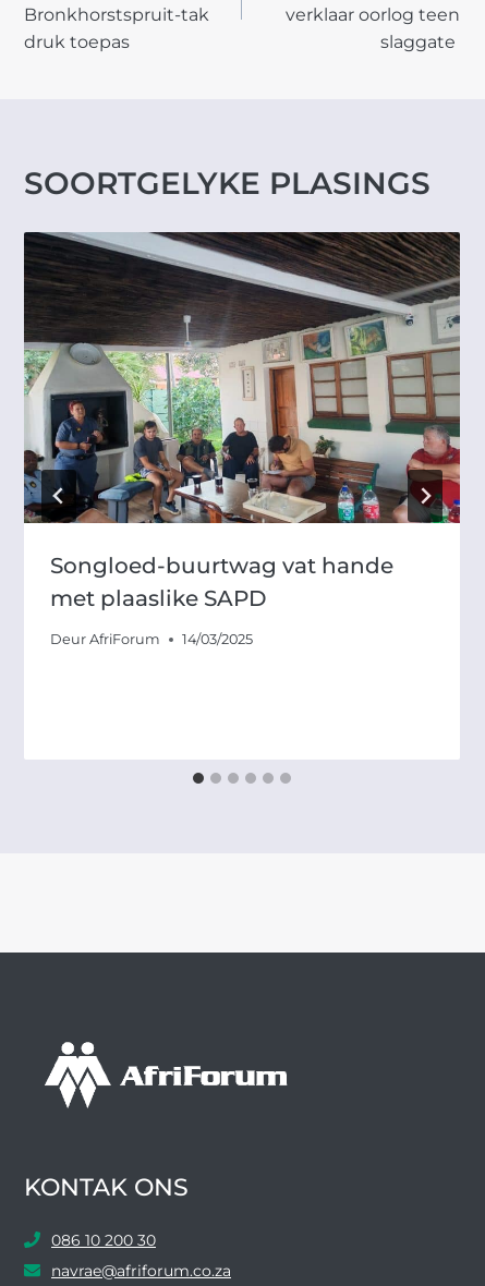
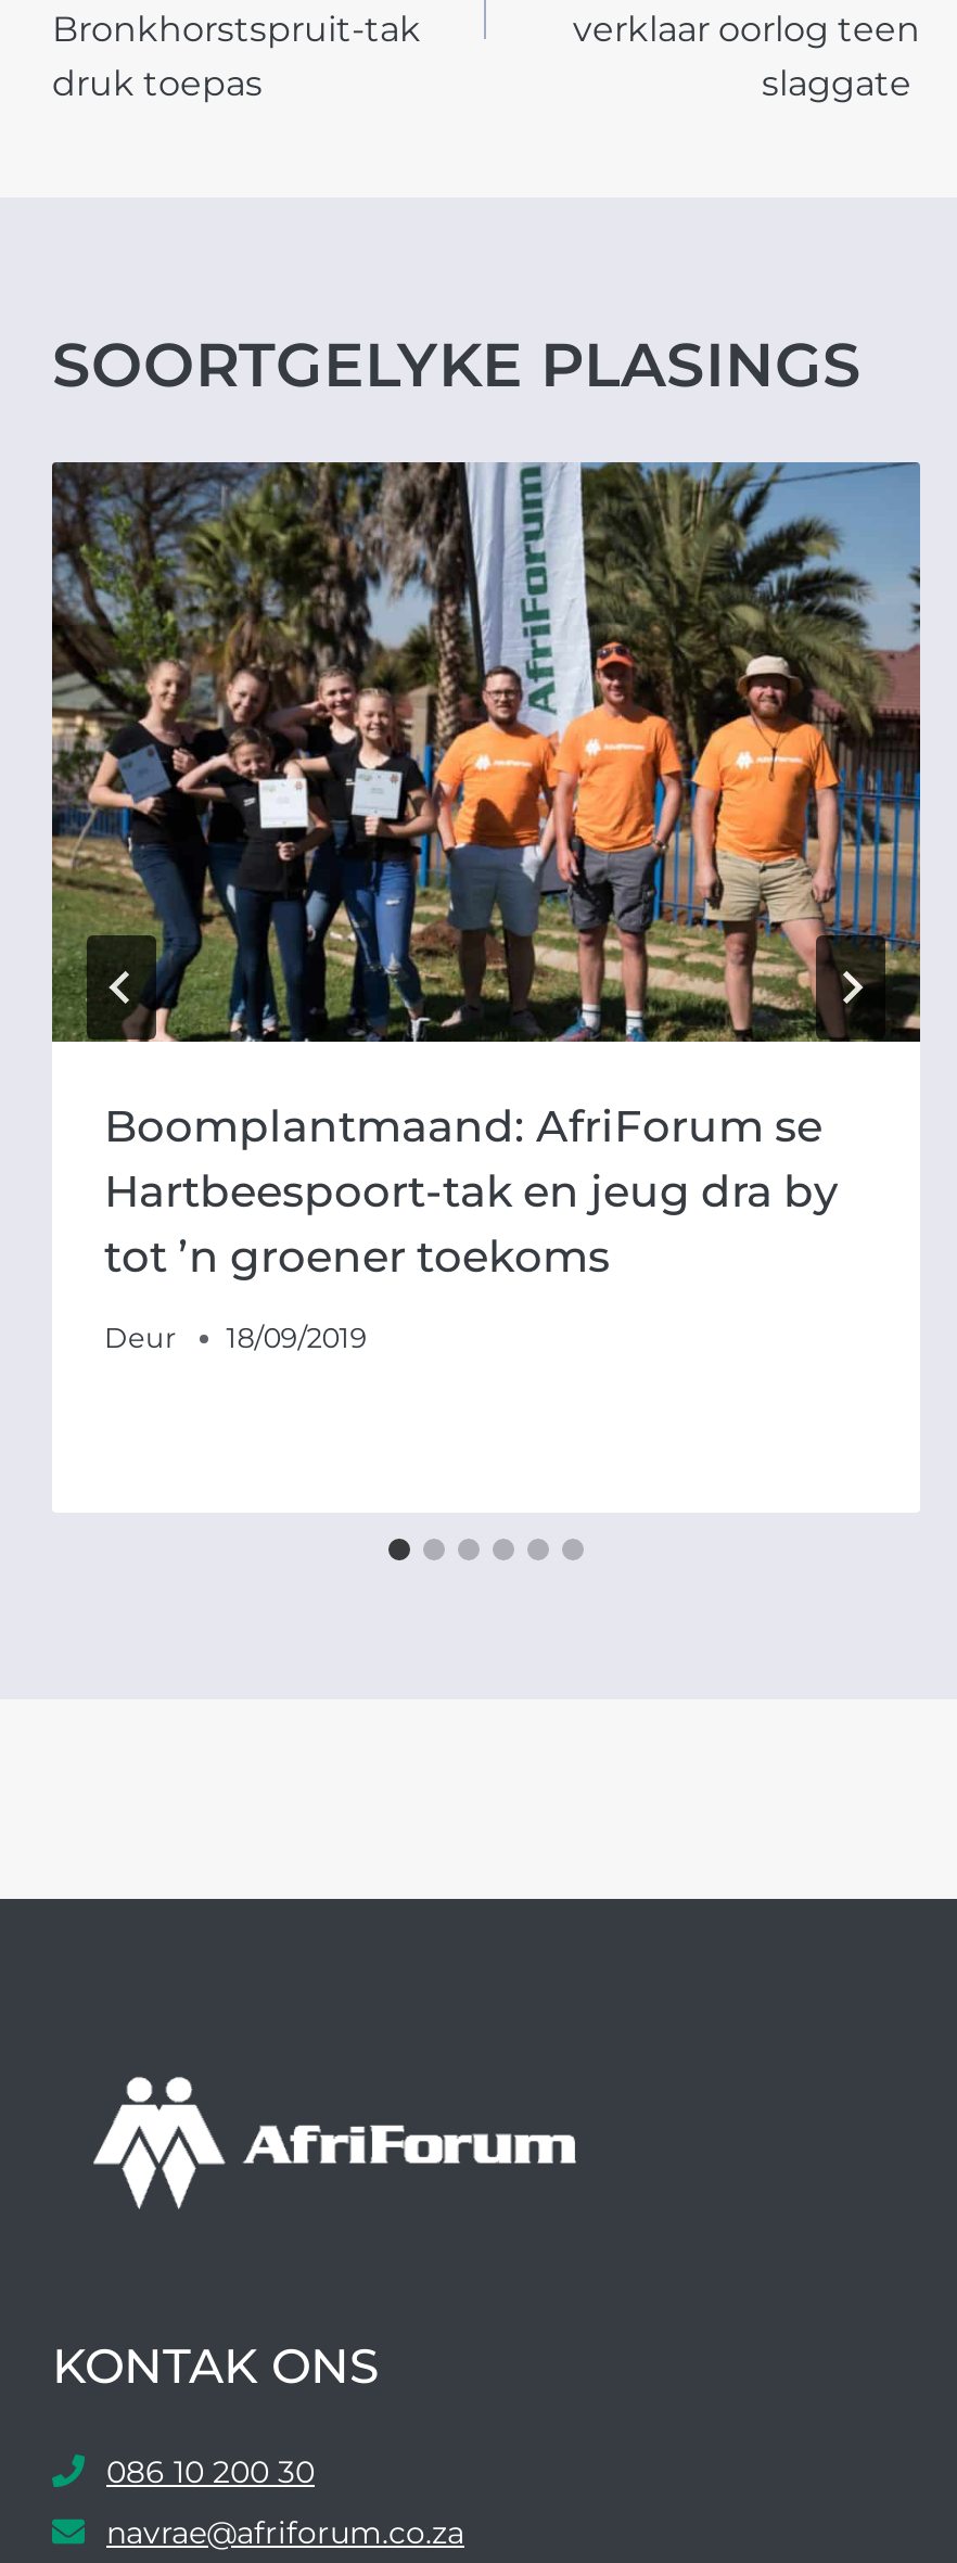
[23,231,461,611] [image] | Songloed-buurtwag vat hande | met plaaslike SAPD -> [50,460,922,1282] [image] | Boomplantmaand: AfriForum se | Hartbeespoort-tak en jeug dra by | tot ’n groener toekoms
[50,631,253,647] Deur AfriForum | 14/03/2025 -> [104,1321,367,1354] Deur | 18/09/2019

